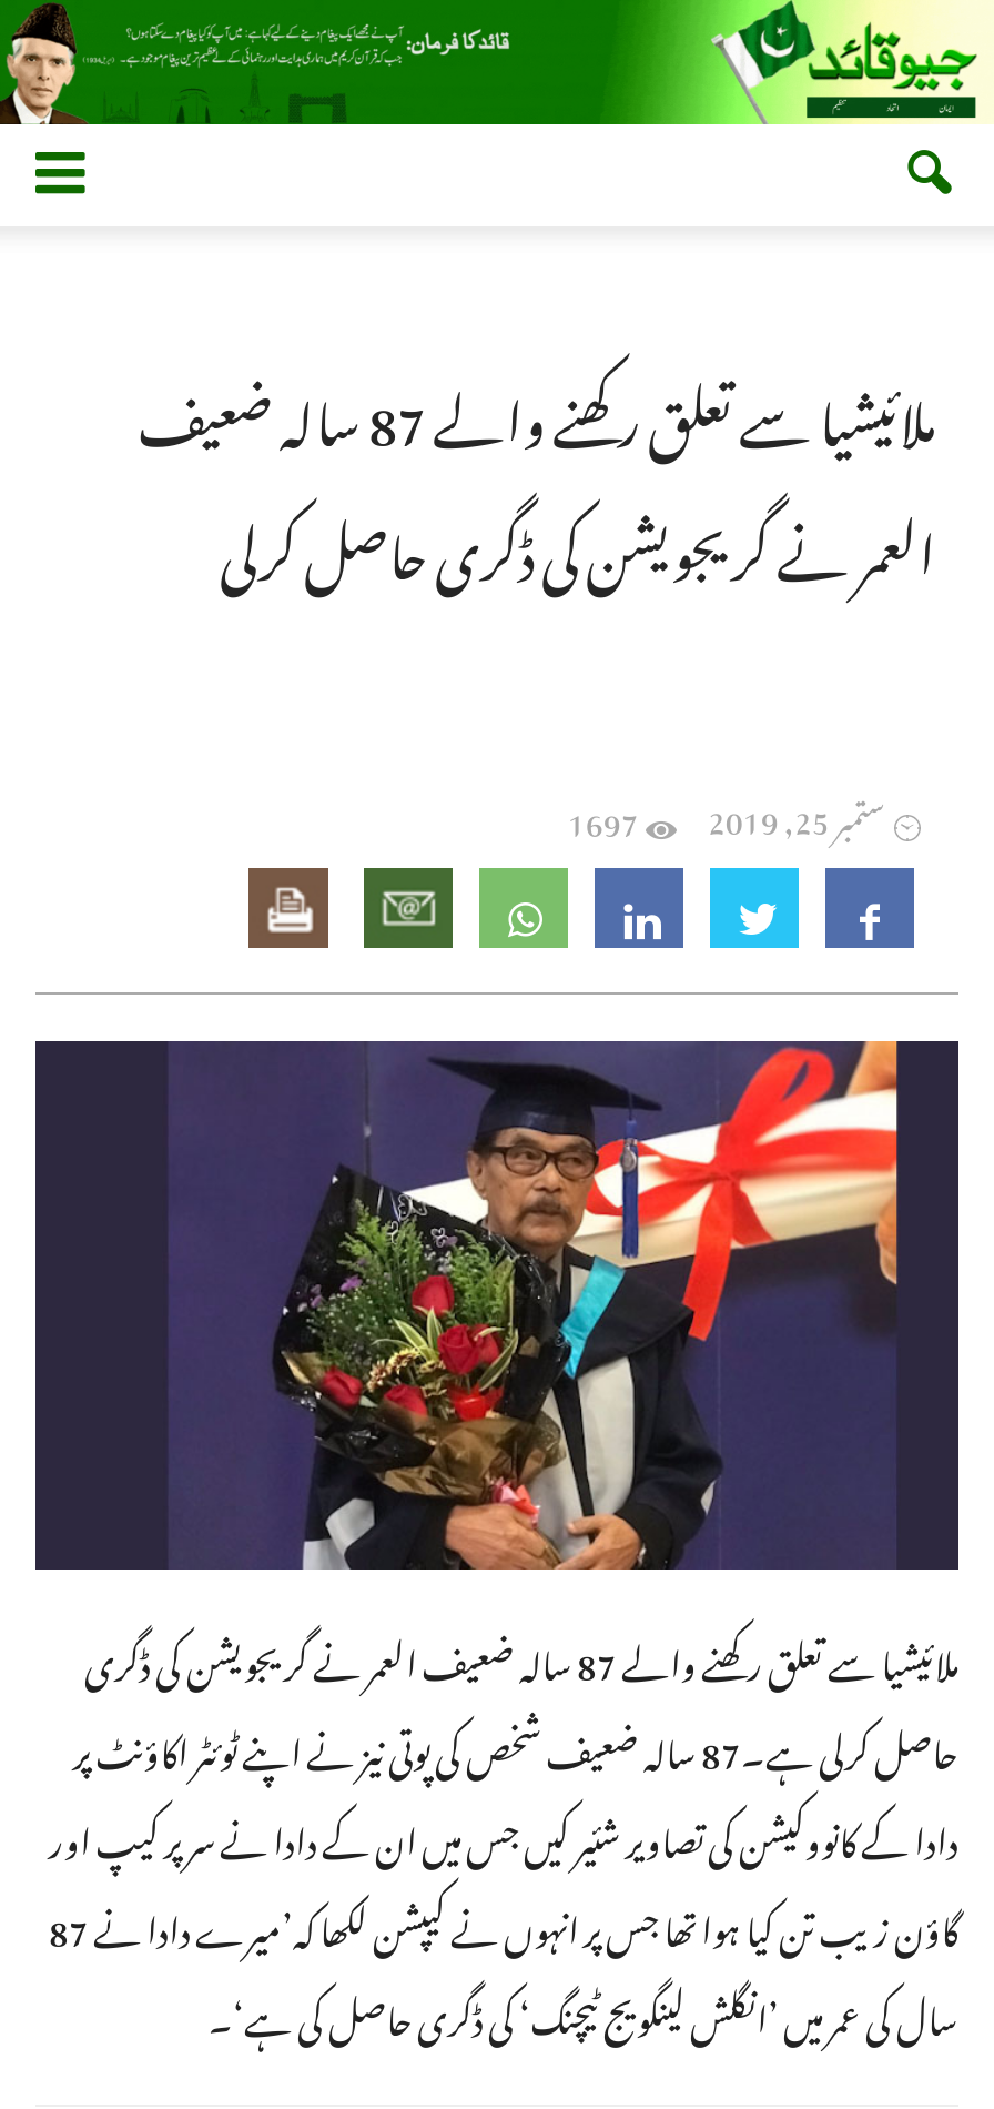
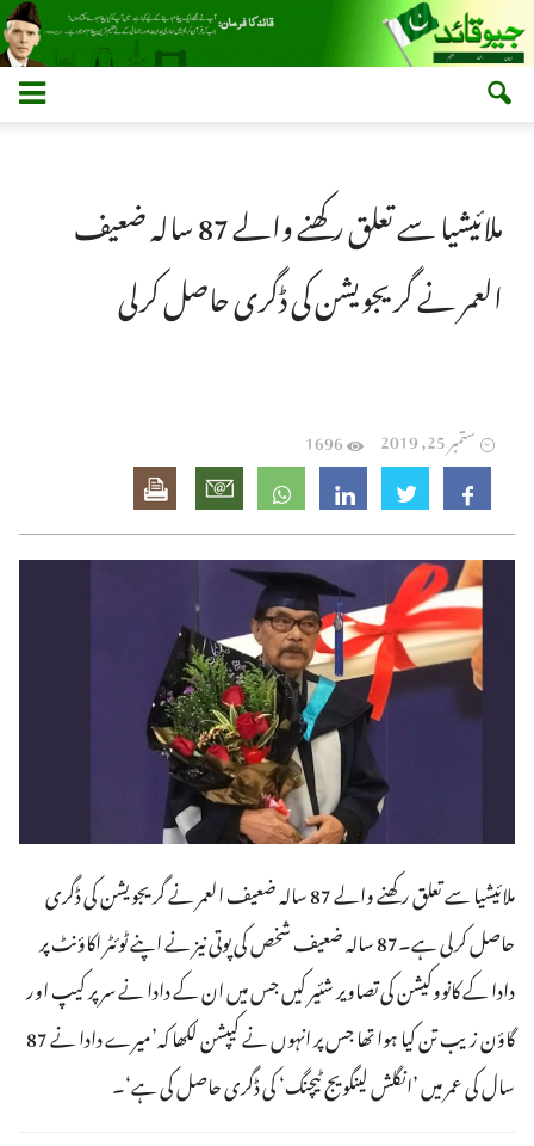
[568,777,639,855] 1697 -> [305,418,343,460] 1696

